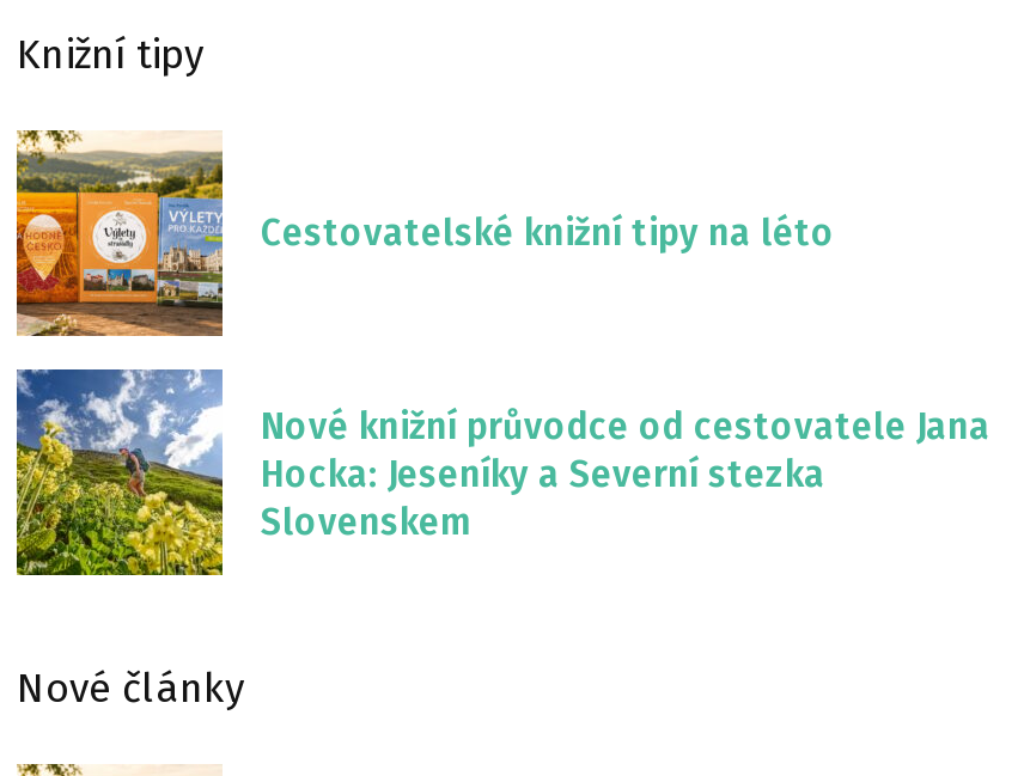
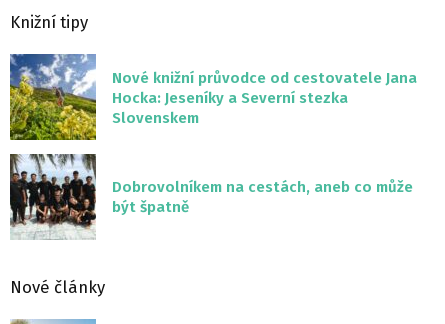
[14,128,835,338] [image] | Cestovatelské knižní tipy na léto -> none
moved [12,365,991,580] -> [8,52,417,142]: [image] | Nové knižní průvodce od cestovatele Jana | Hocka: Jeseníky a Severní stezka | Slovenskem
none -> [9,153,413,240] [image] | Dobrovolníkem na cestách, aneb co může | být špatně

